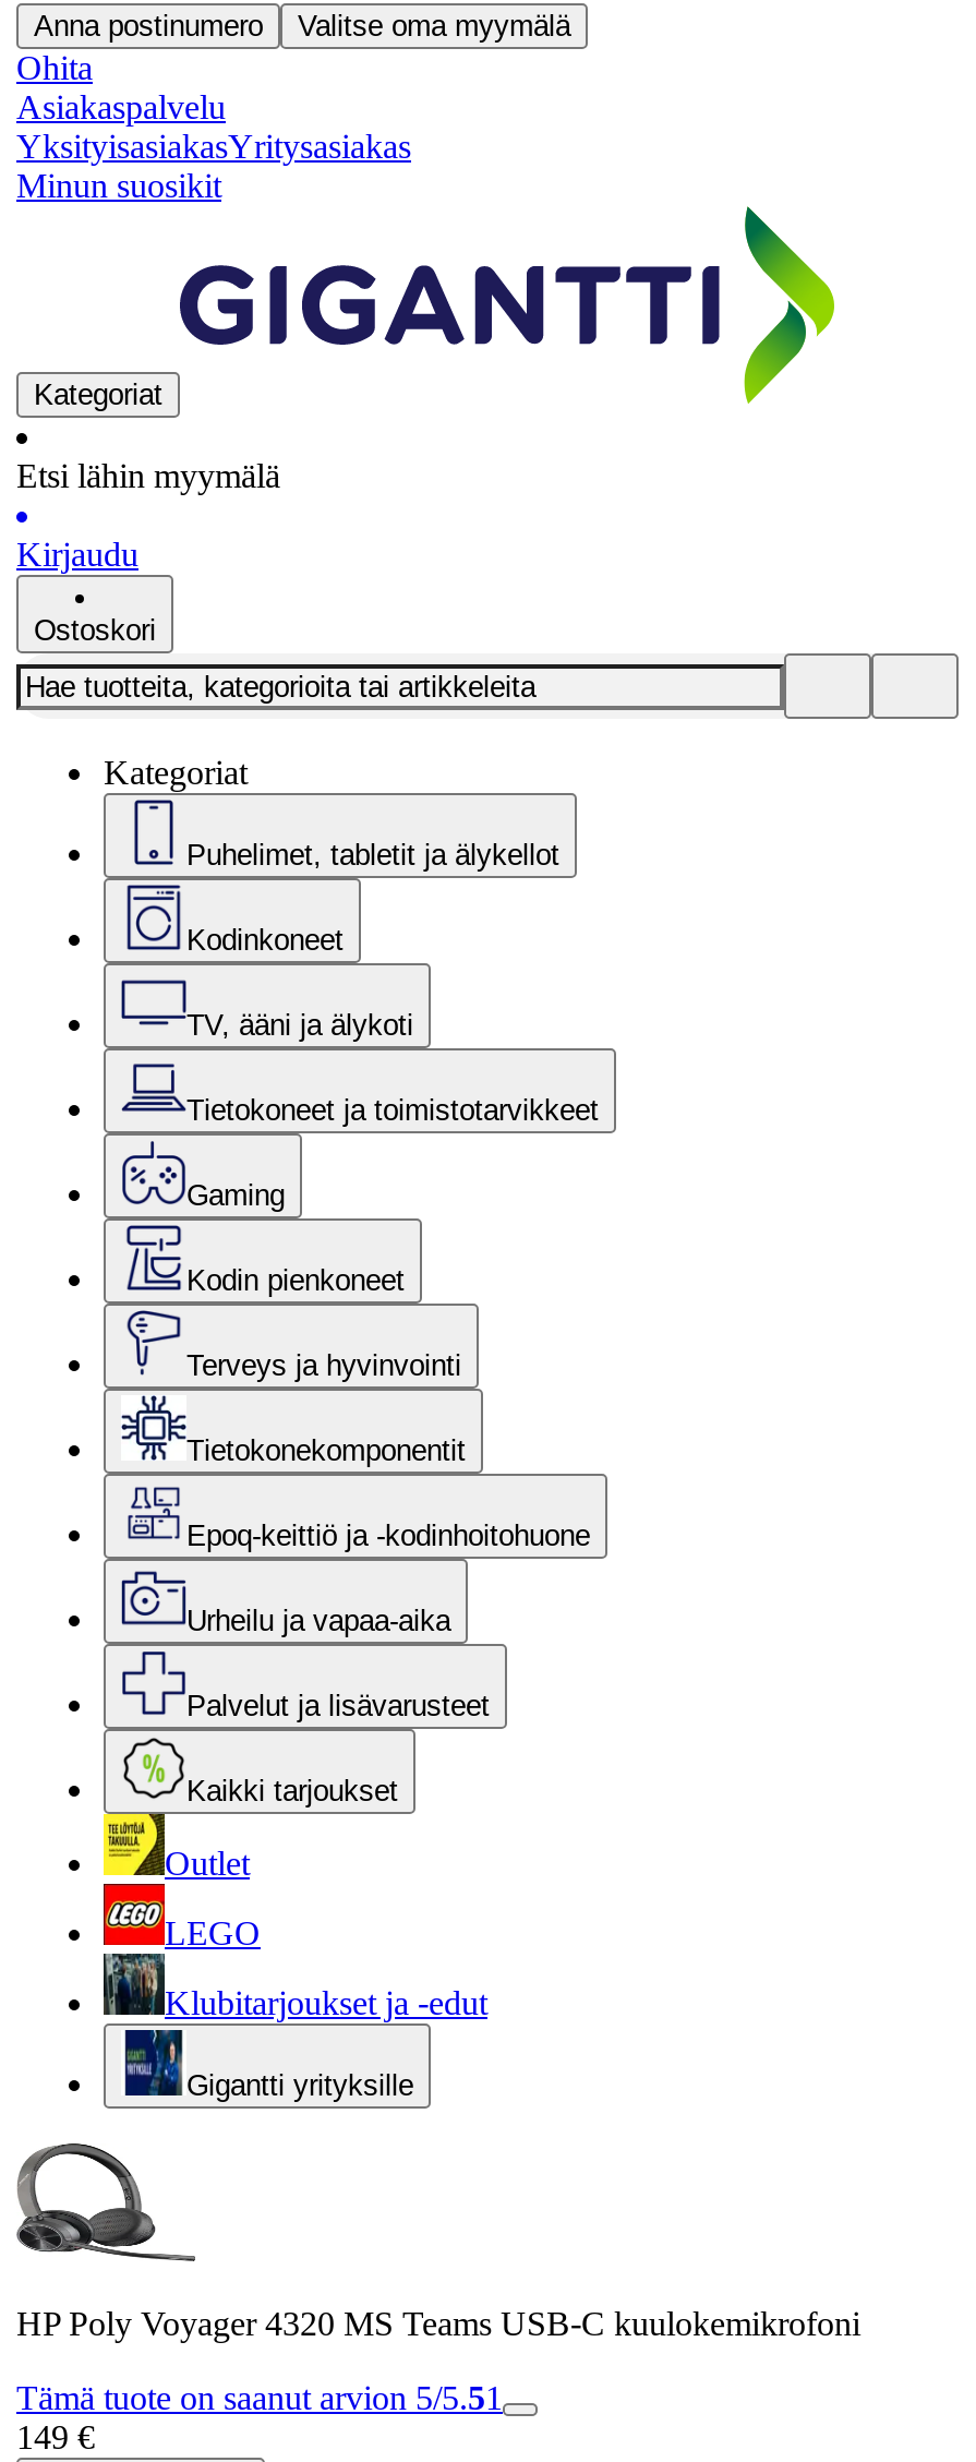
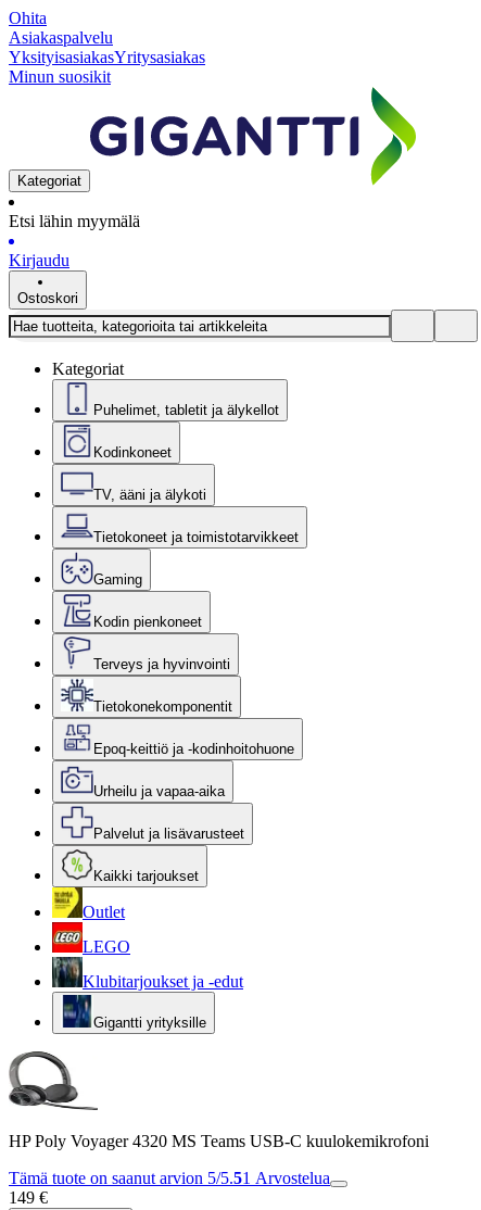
[34,10,570,43] Anna postinumero | Valitse oma myymälä -> none
[16,2379,503,2416] Tämä tuote on saanut arvion 5/5.51 -> [9,1169,330,1187] Tämä tuote on saanut arvion 5/5.51 Arvostelua

